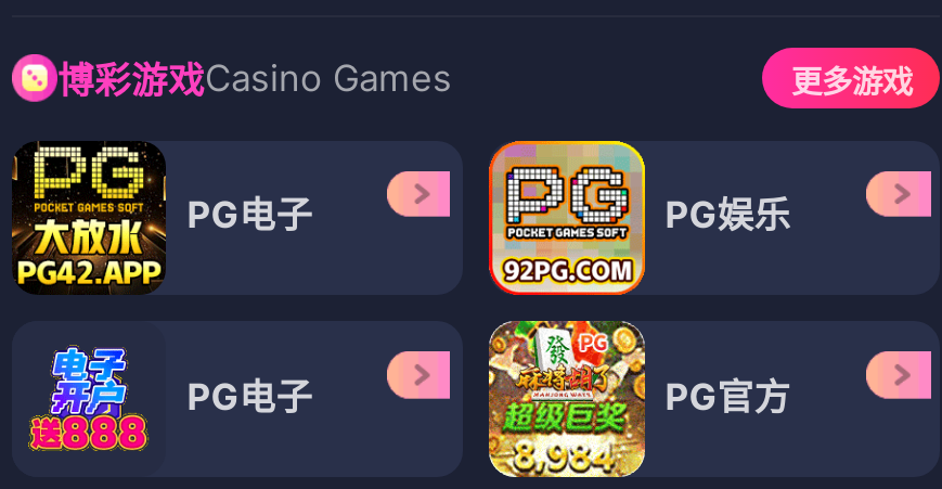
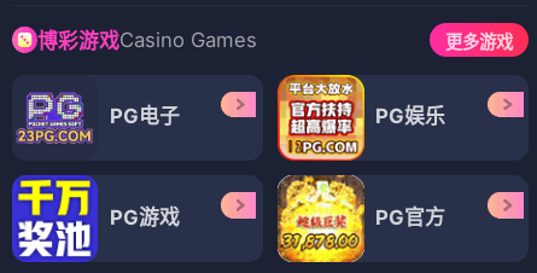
[10,141,168,295] [image] -> [13,76,98,159] [image]
[491,143,643,288] [image] -> [279,76,363,158] [image]
[12,321,313,477] [image] | PG电子 -> [11,174,180,263] [image] | PG游戏
[487,319,647,479] [image] -> [278,175,364,263] [image]

